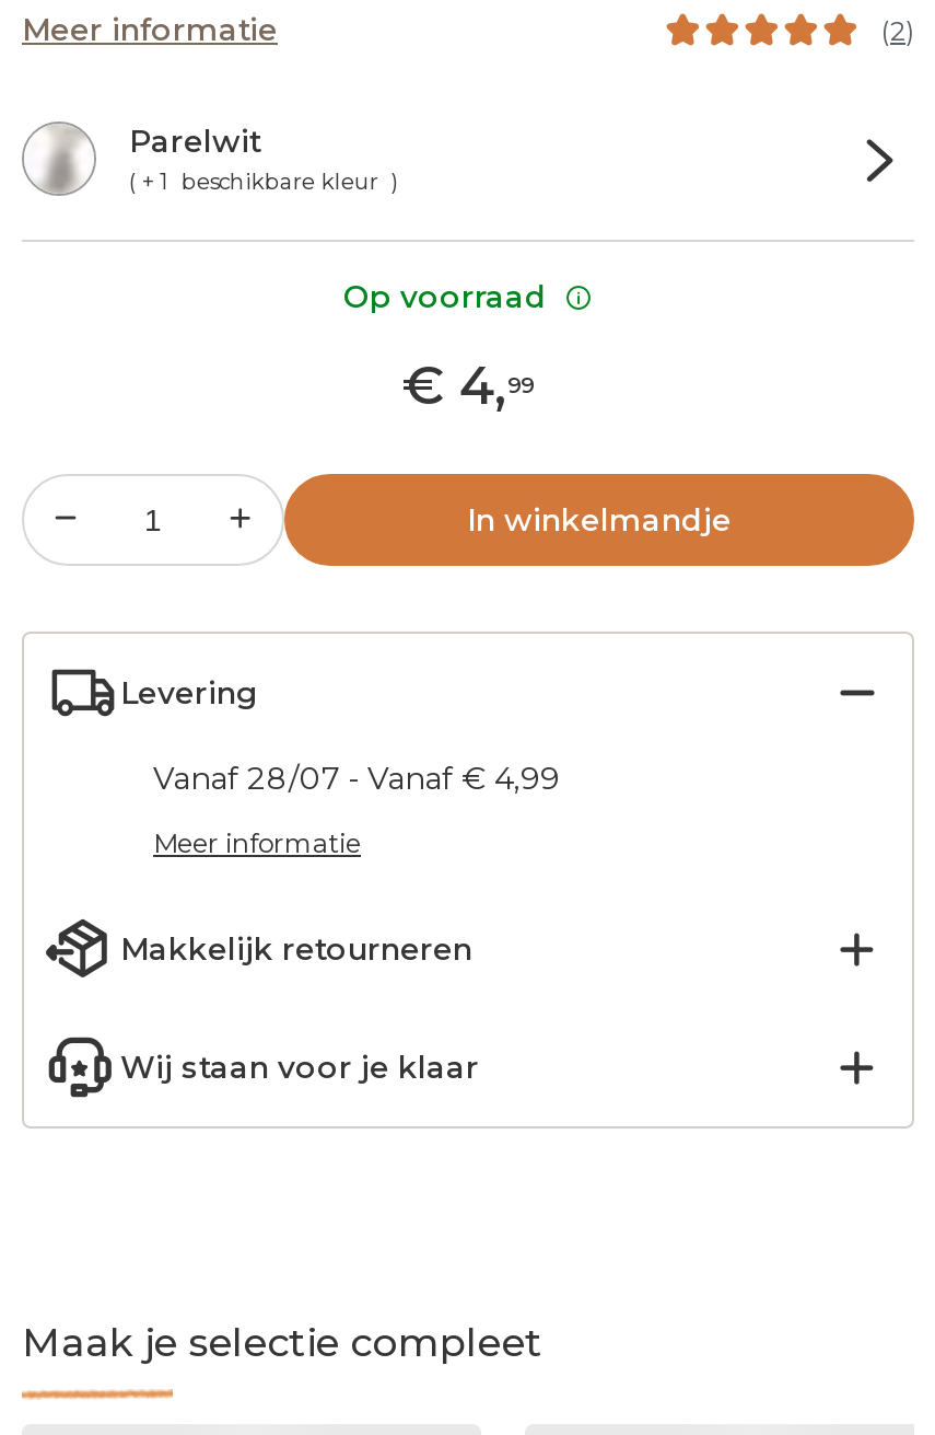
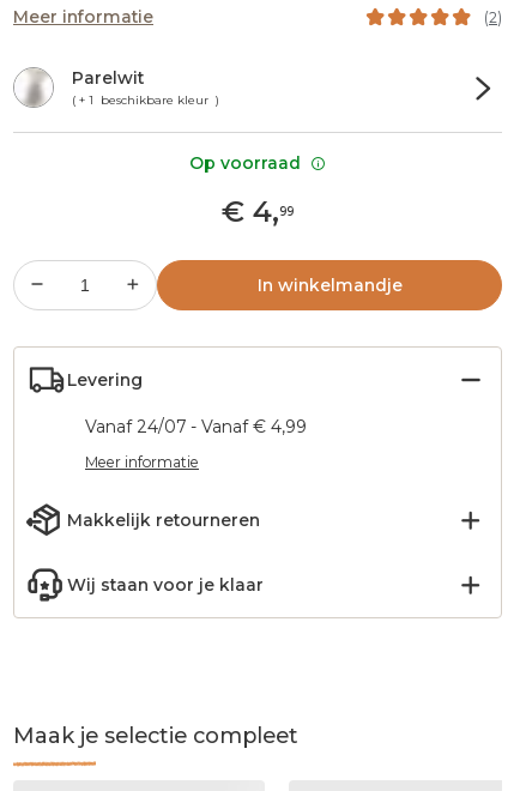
[153,759,560,798] Vanaf 28/07 - Vanaf € 4,99 -> [85,416,307,437] Vanaf 24/07 - Vanaf € 4,99

